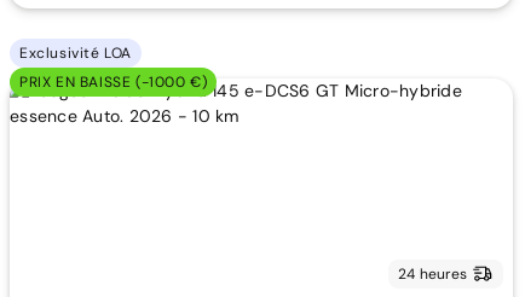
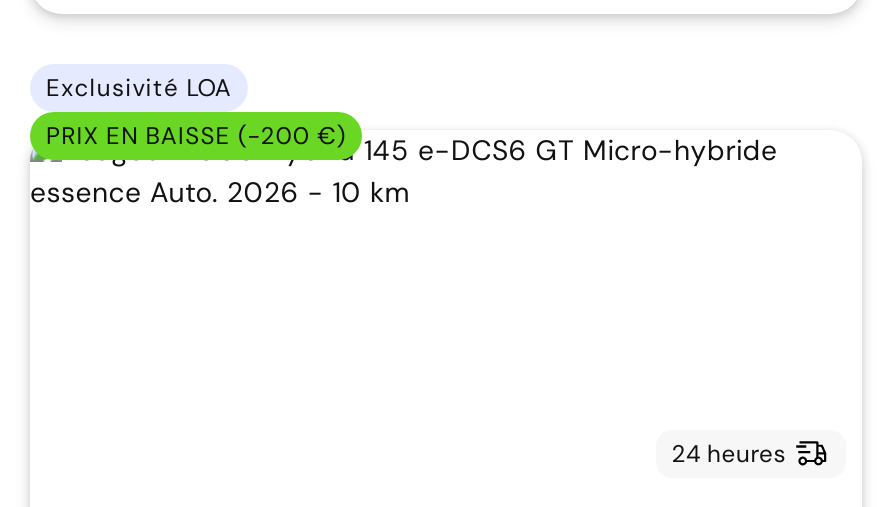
[19,72,207,92] PRIX EN BAISSE (-1000 €) -> [46,120,346,152] PRIX EN BAISSE (-200 €)

